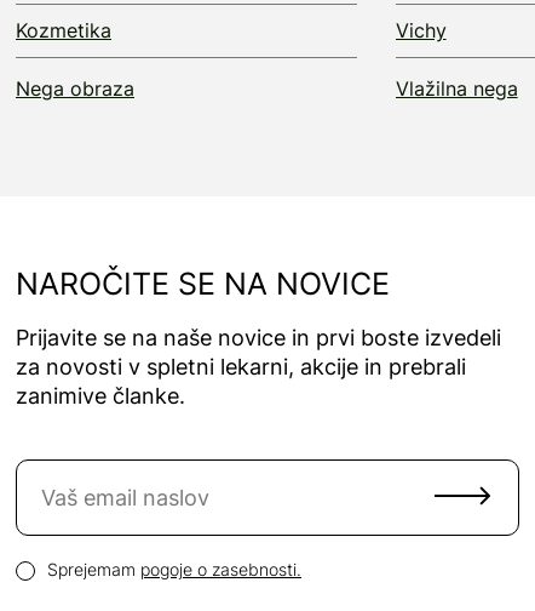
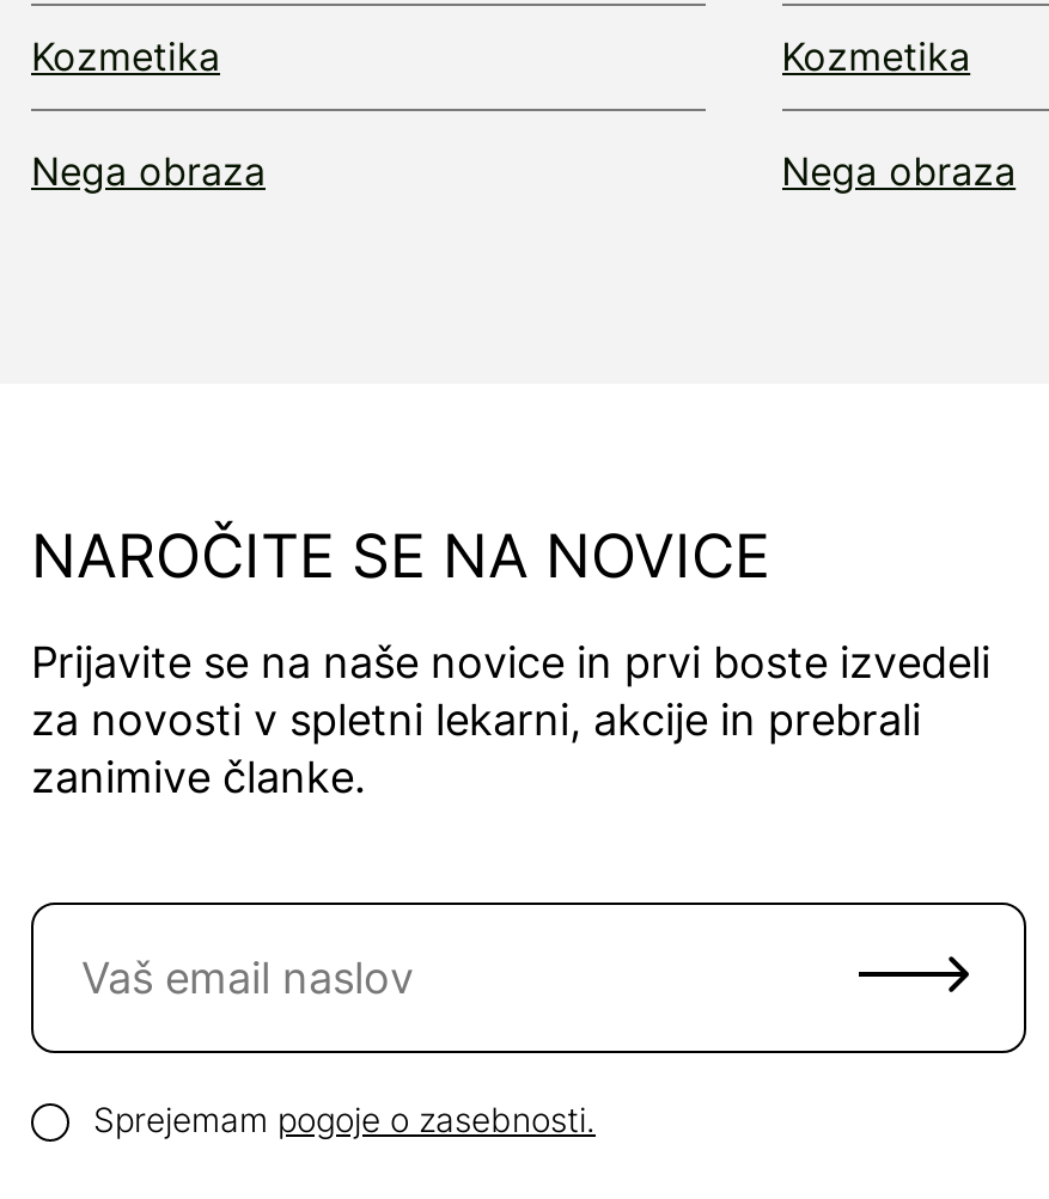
[395,19,446,43] Vichy -> [781,33,970,81] Kozmetika
[395,77,518,101] Vlažilna nega -> [781,148,1016,196] Nega obraza

